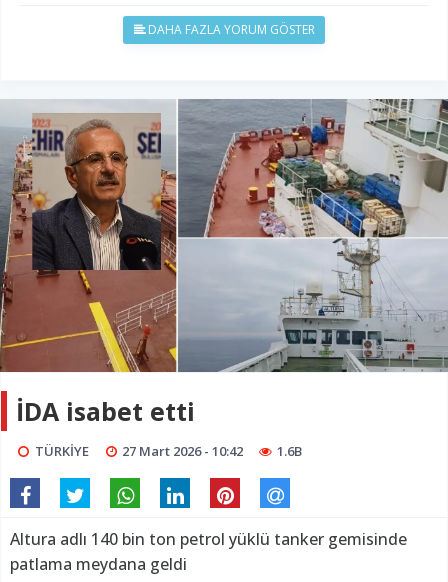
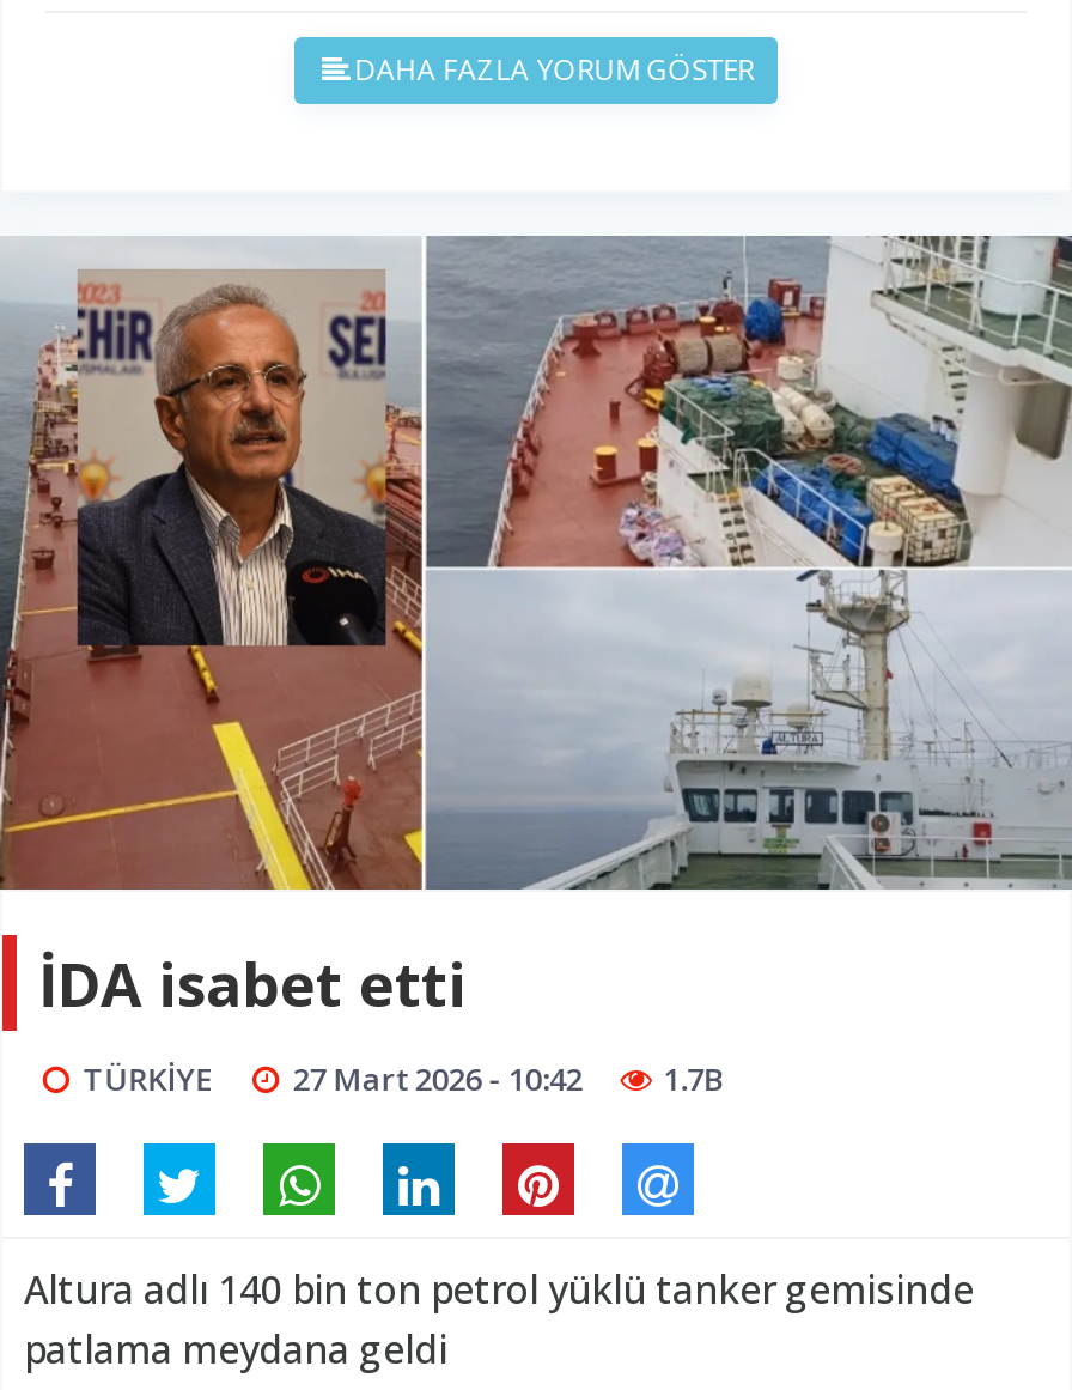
[35,442,302,460] TÜRKİYE 27 Mart 2026 - 10:42 1.6B -> [83,1058,723,1101] TÜRKİYE 27 Mart 2026 - 10:42 1.7B

